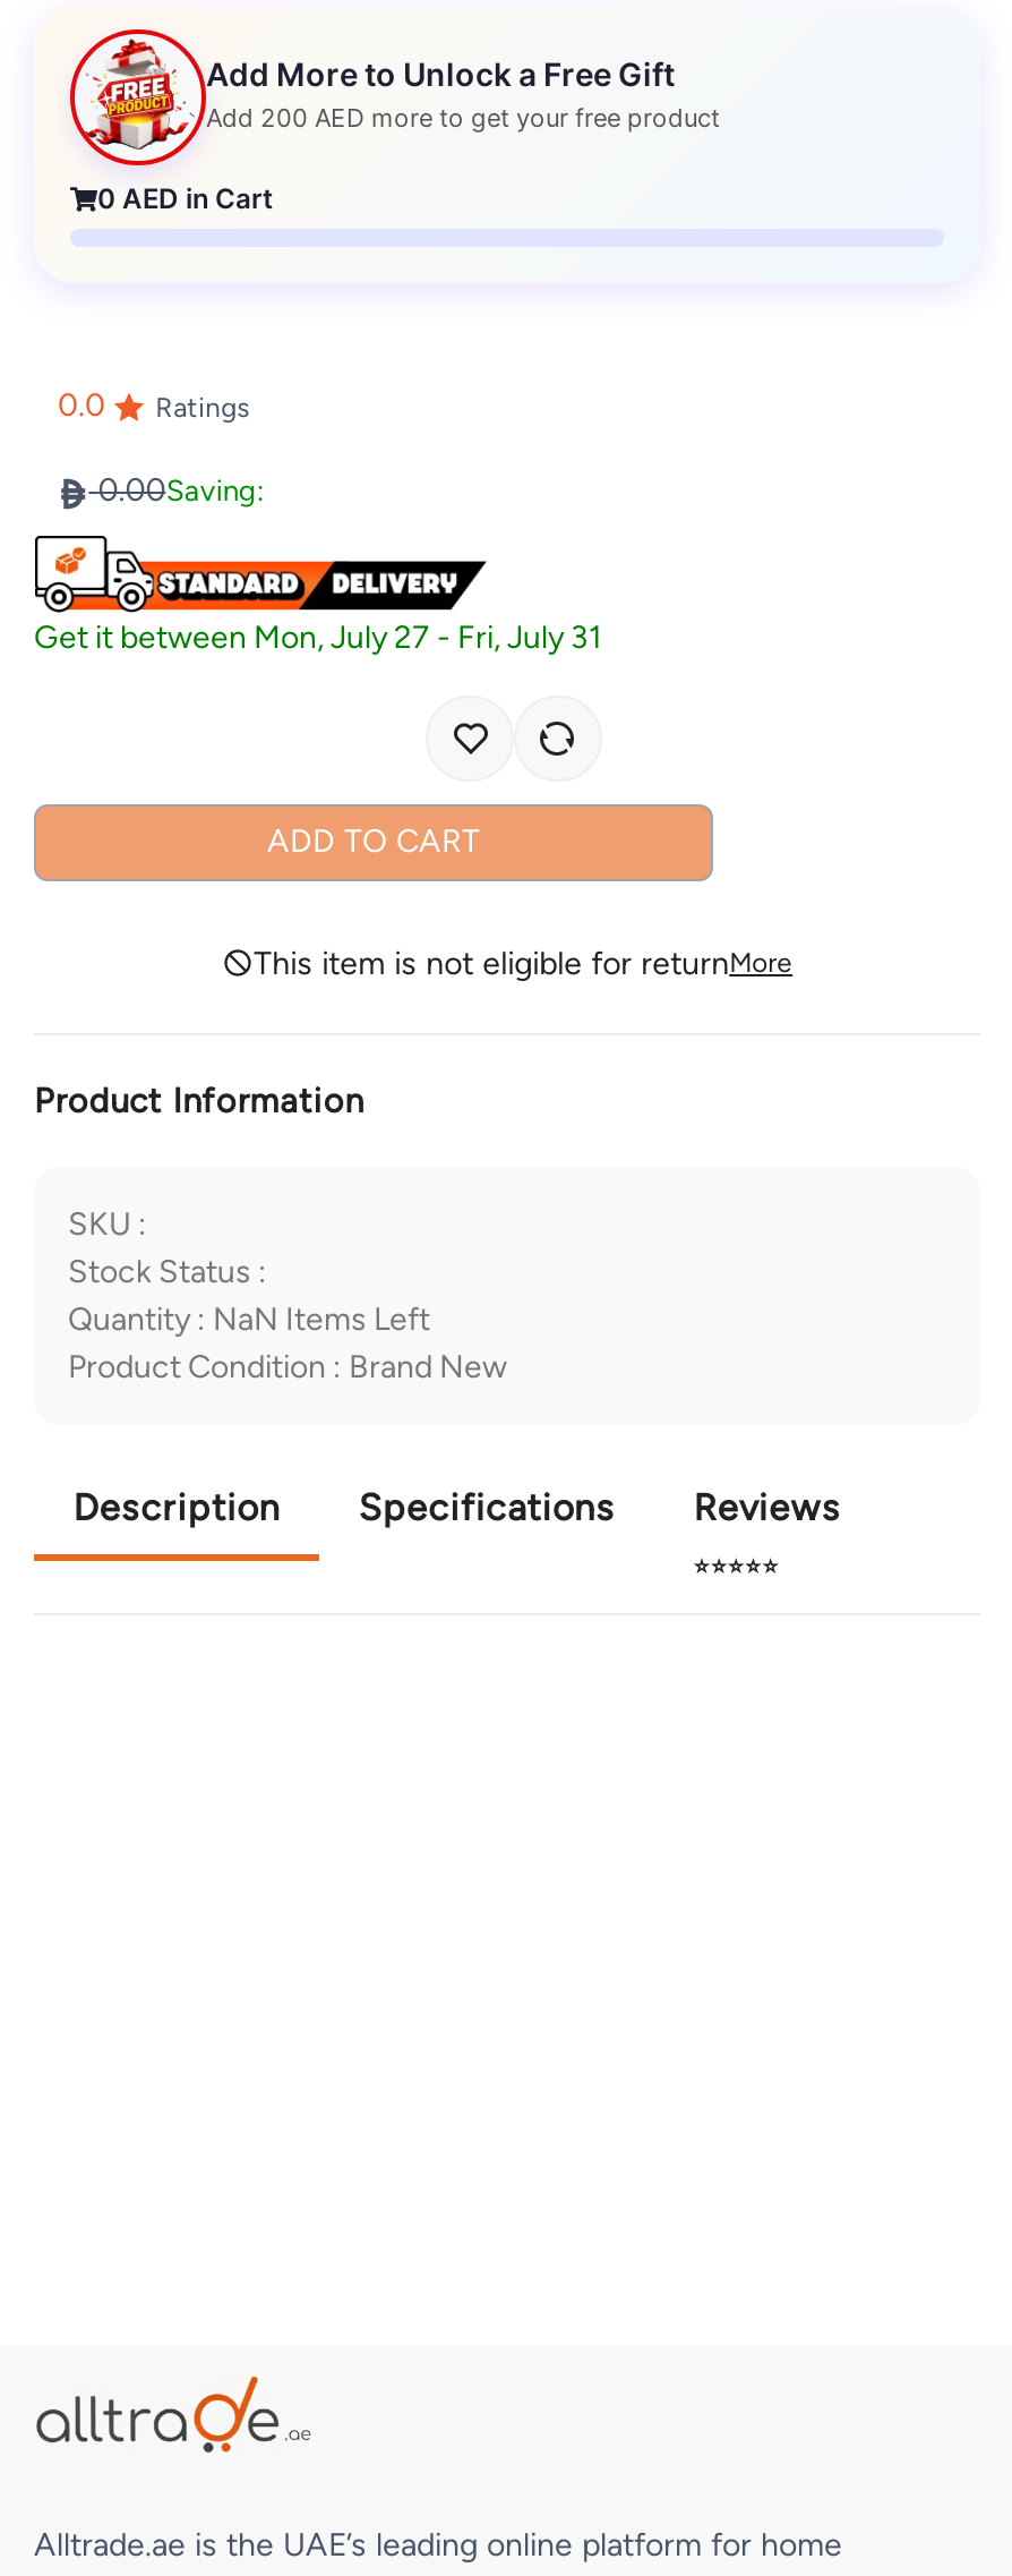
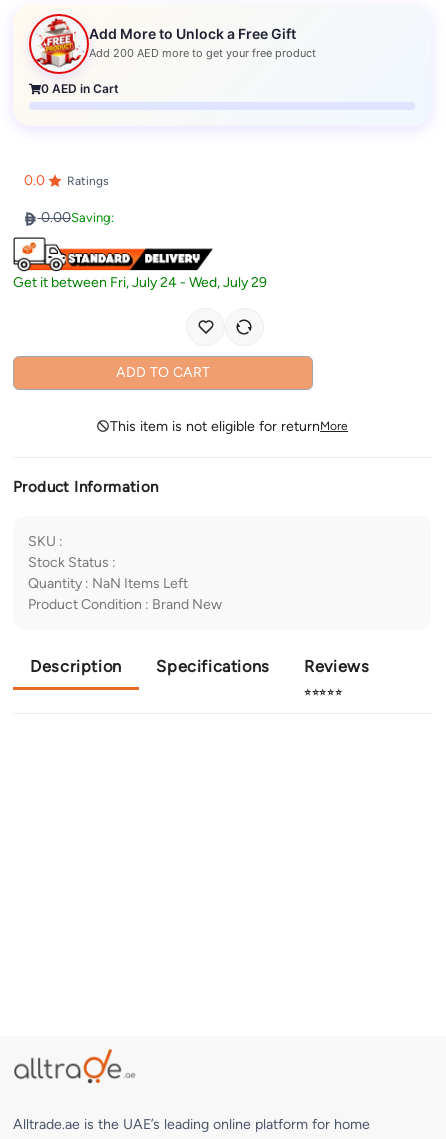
[34,619,602,658] Get it between Mon, July 27 - Fri, July 31 -> [13,274,267,291] Get it between Fri, July 24 - Wed, July 29

